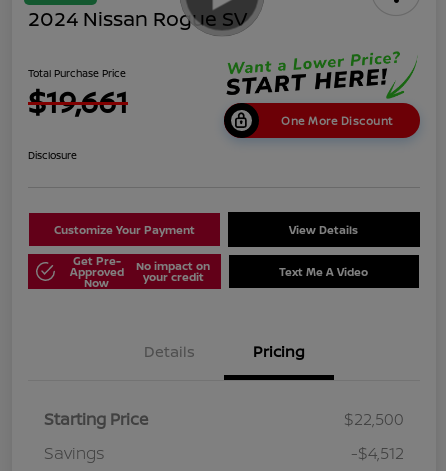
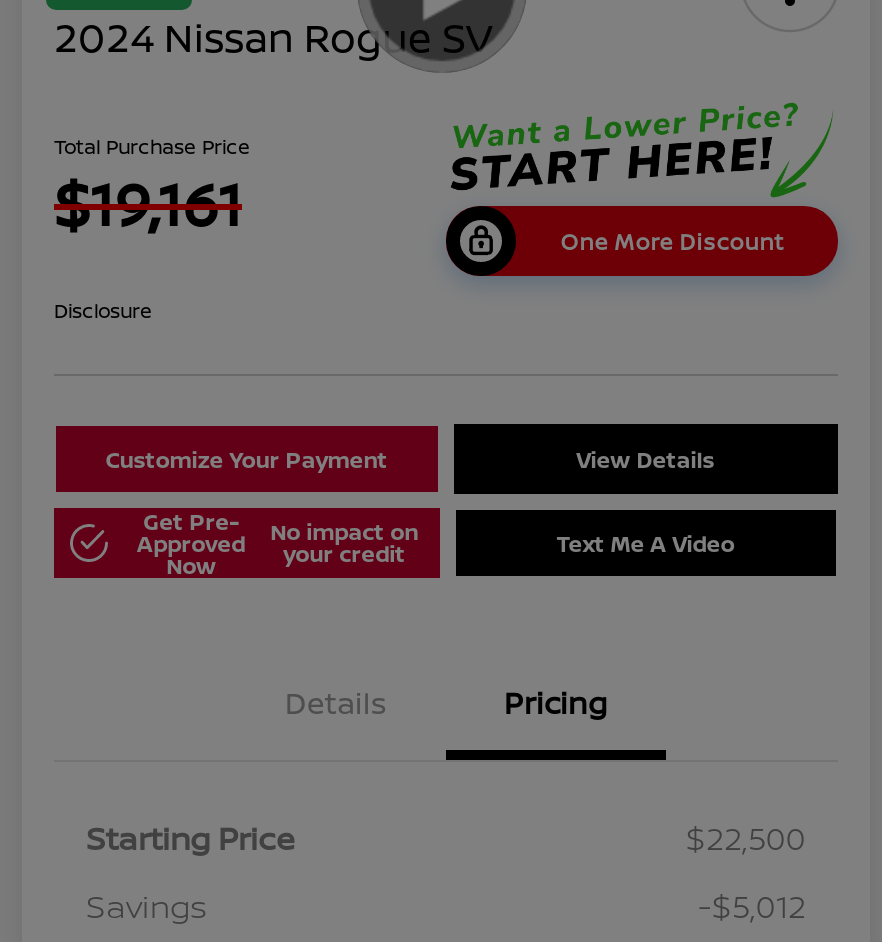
[28,81,128,122] $19,661 -> [54,162,242,244] $19,161
[351,442,404,464] -$4,512 -> [698,884,806,928] -$5,012

